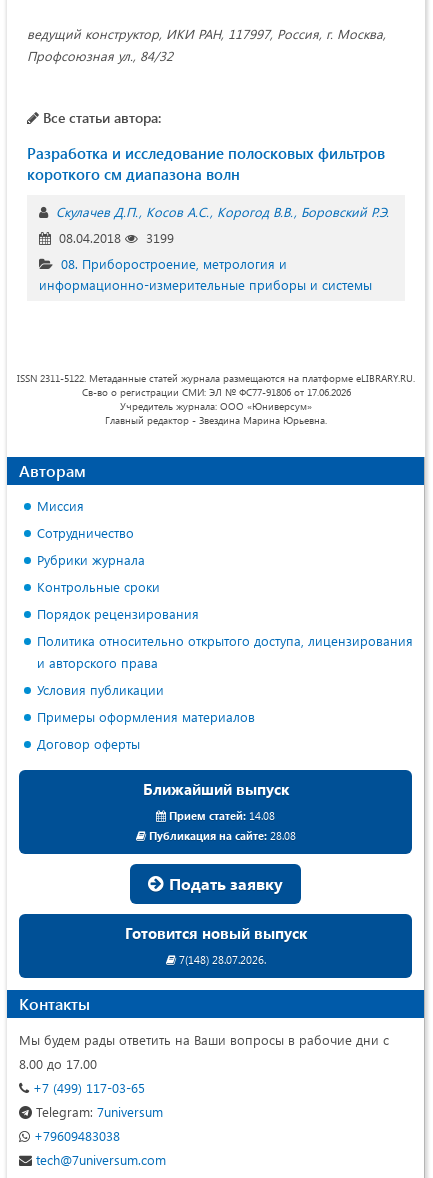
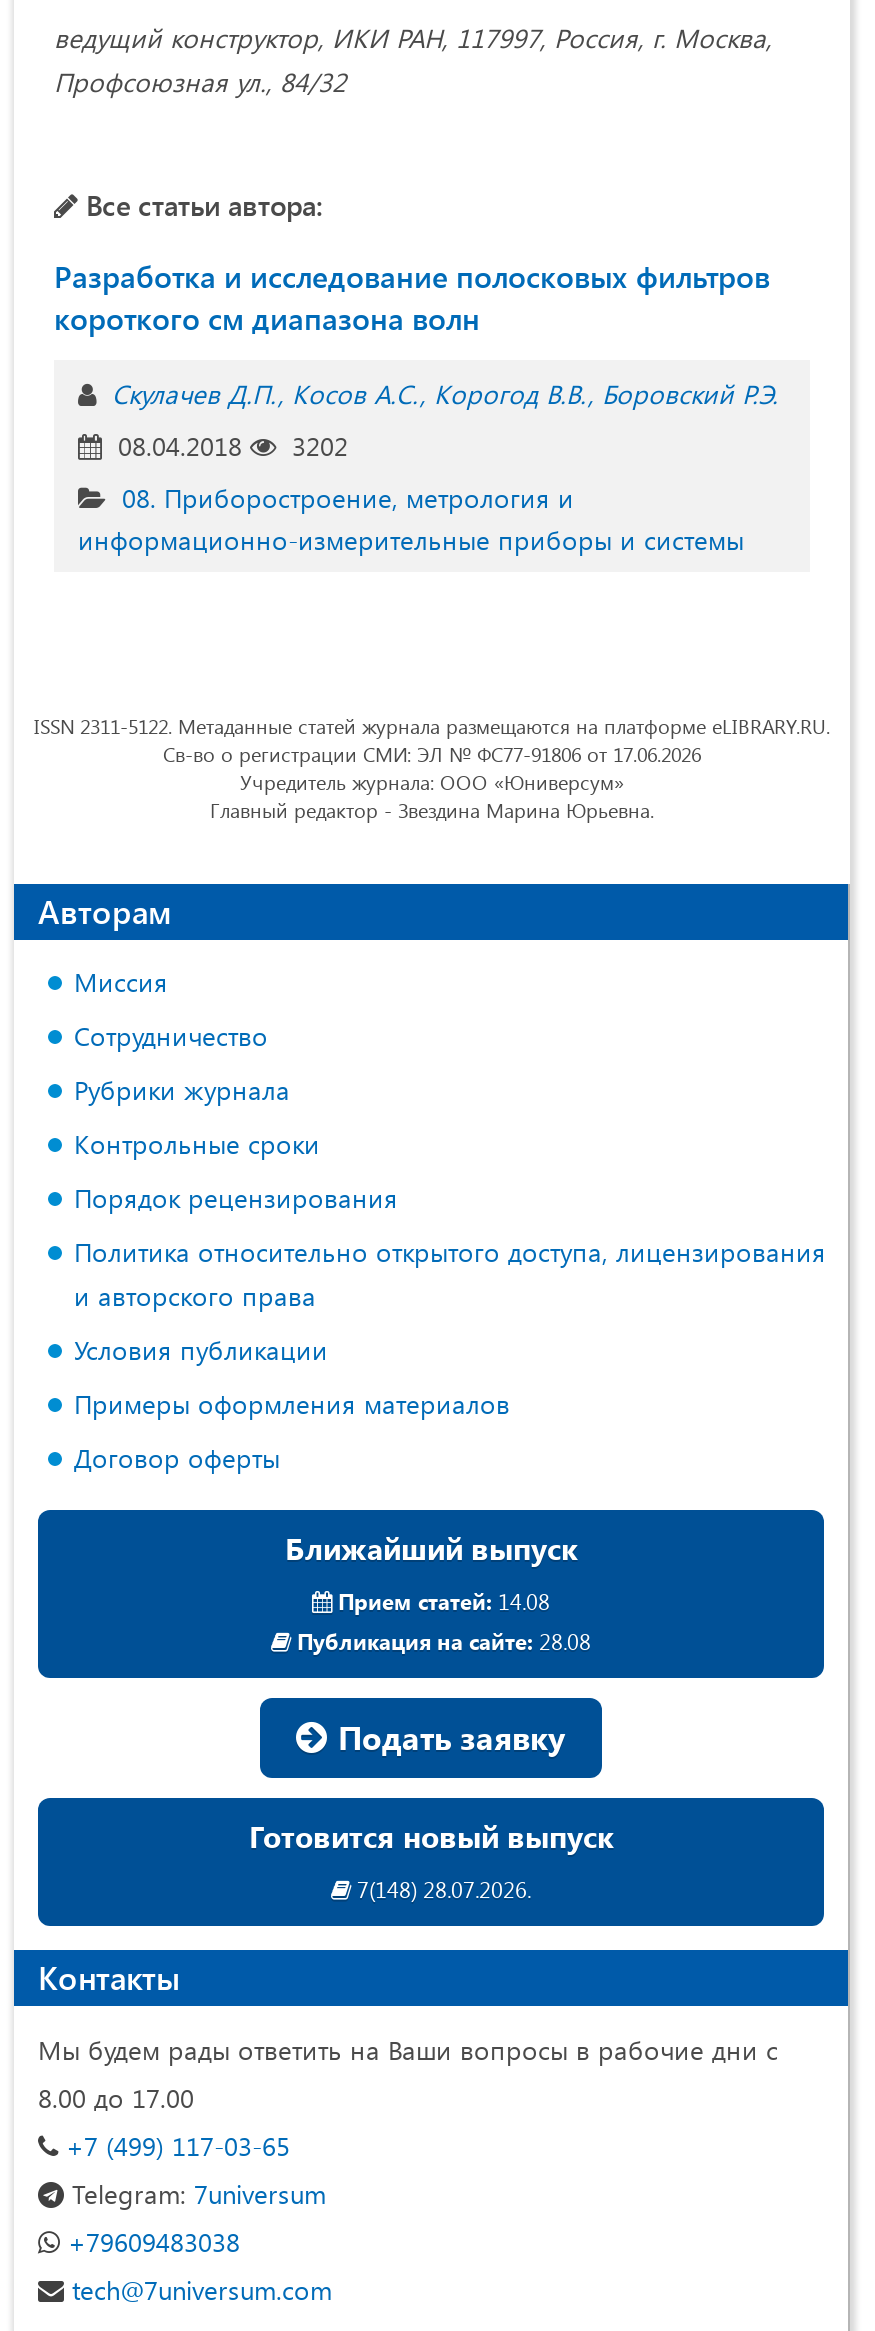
[55,229,174,246] 08.04.2018 3199 -> [110,429,348,463] 08.04.2018 3202

